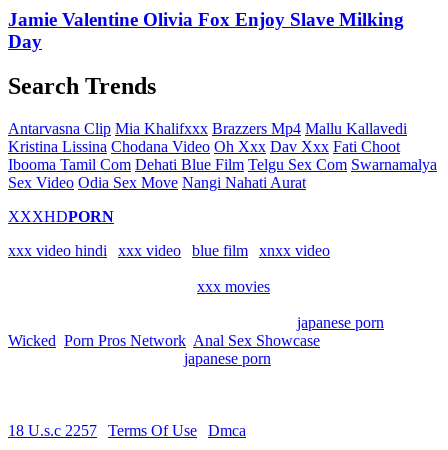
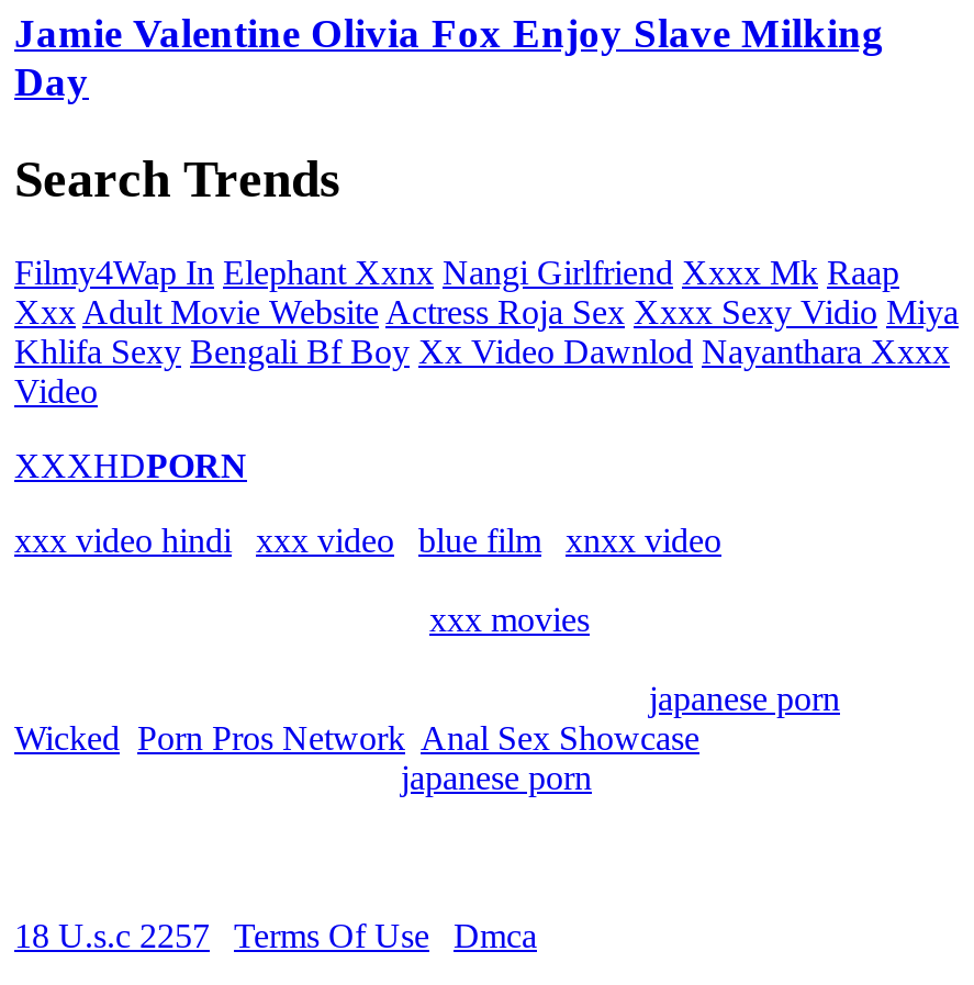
[8,120,437,191] Antarvasna Clip Mia Khalifxxx Brazzers Mp4 Mallu Kallavedi | Kristina Lissina Chodana Video Oh Xxx Dav Xxx Fati Choot | Ibooma Tamil Com Dehati Blue Film Telgu Sex Com Swarnamalya | Sex Video Odia Sex Move Nangi Nahati Aurat -> [14,254,959,410] Filmy4Wap In Elephant Xxnx Nangi Girlfriend Xxxx Mk Raap | Xxx Adult Movie Website Actress Roja Sex Xxxx Sexy Vidio Miya | Khlifa Sexy Bengali Bf Boy Xx Video Dawnlod Nayanthara Xxxx | Video

